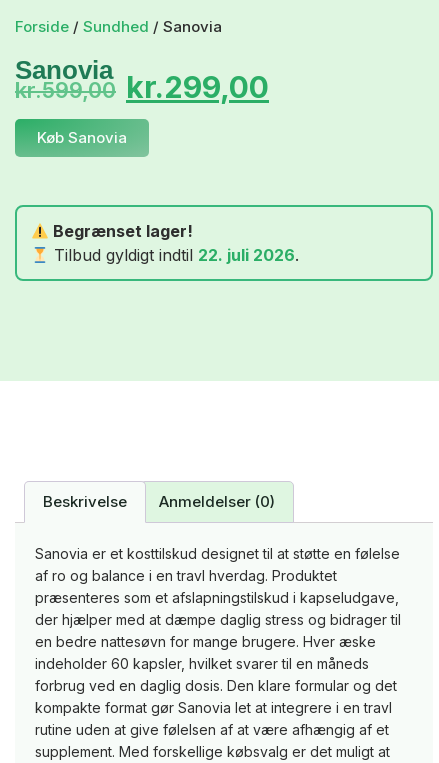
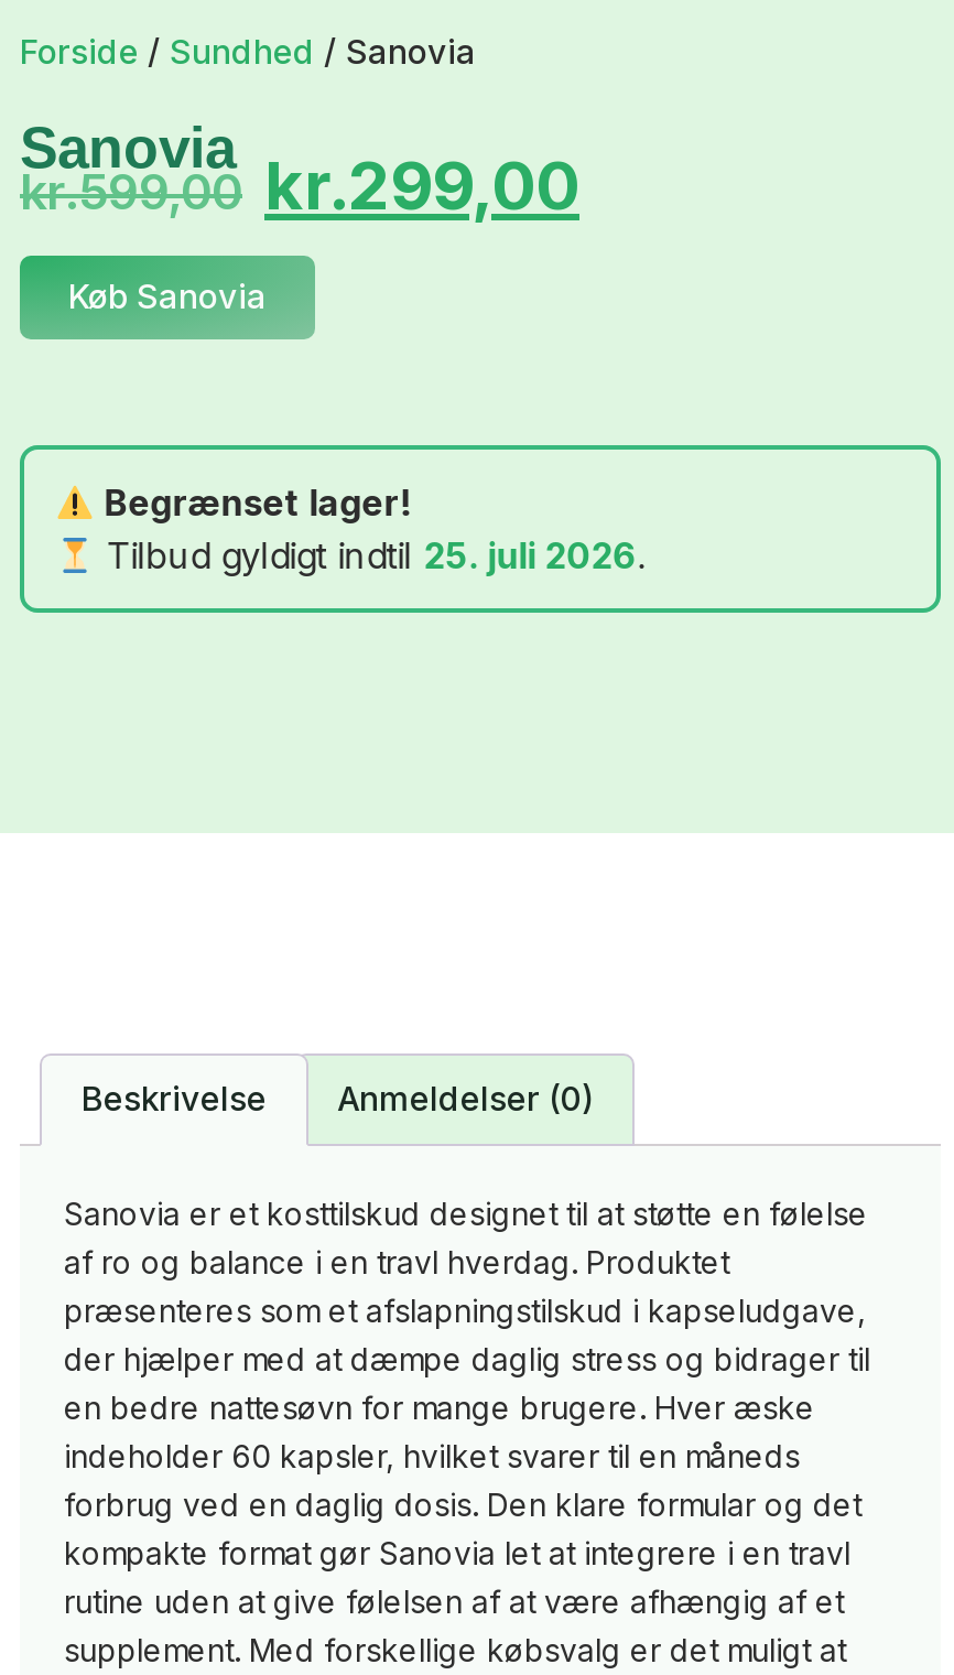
[49,245,299,265] Tilbud gyldigt indtil 22. juli 2026. -> [95,534,646,578] Tilbud gyldigt indtil 25. juli 2026.

